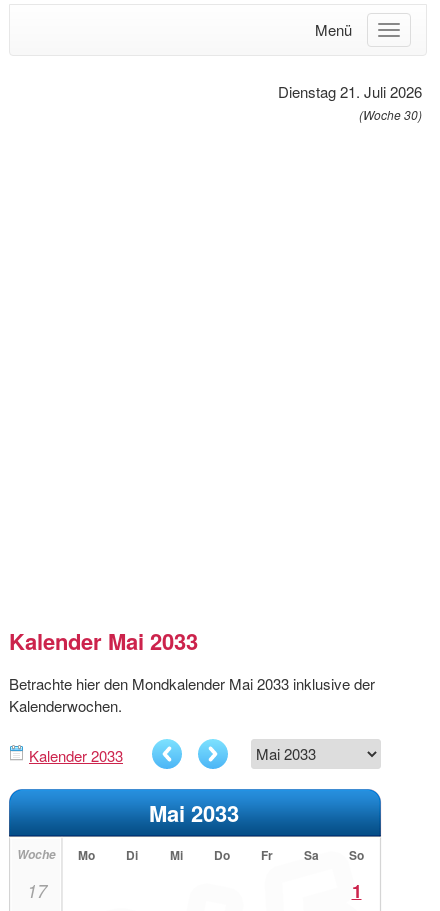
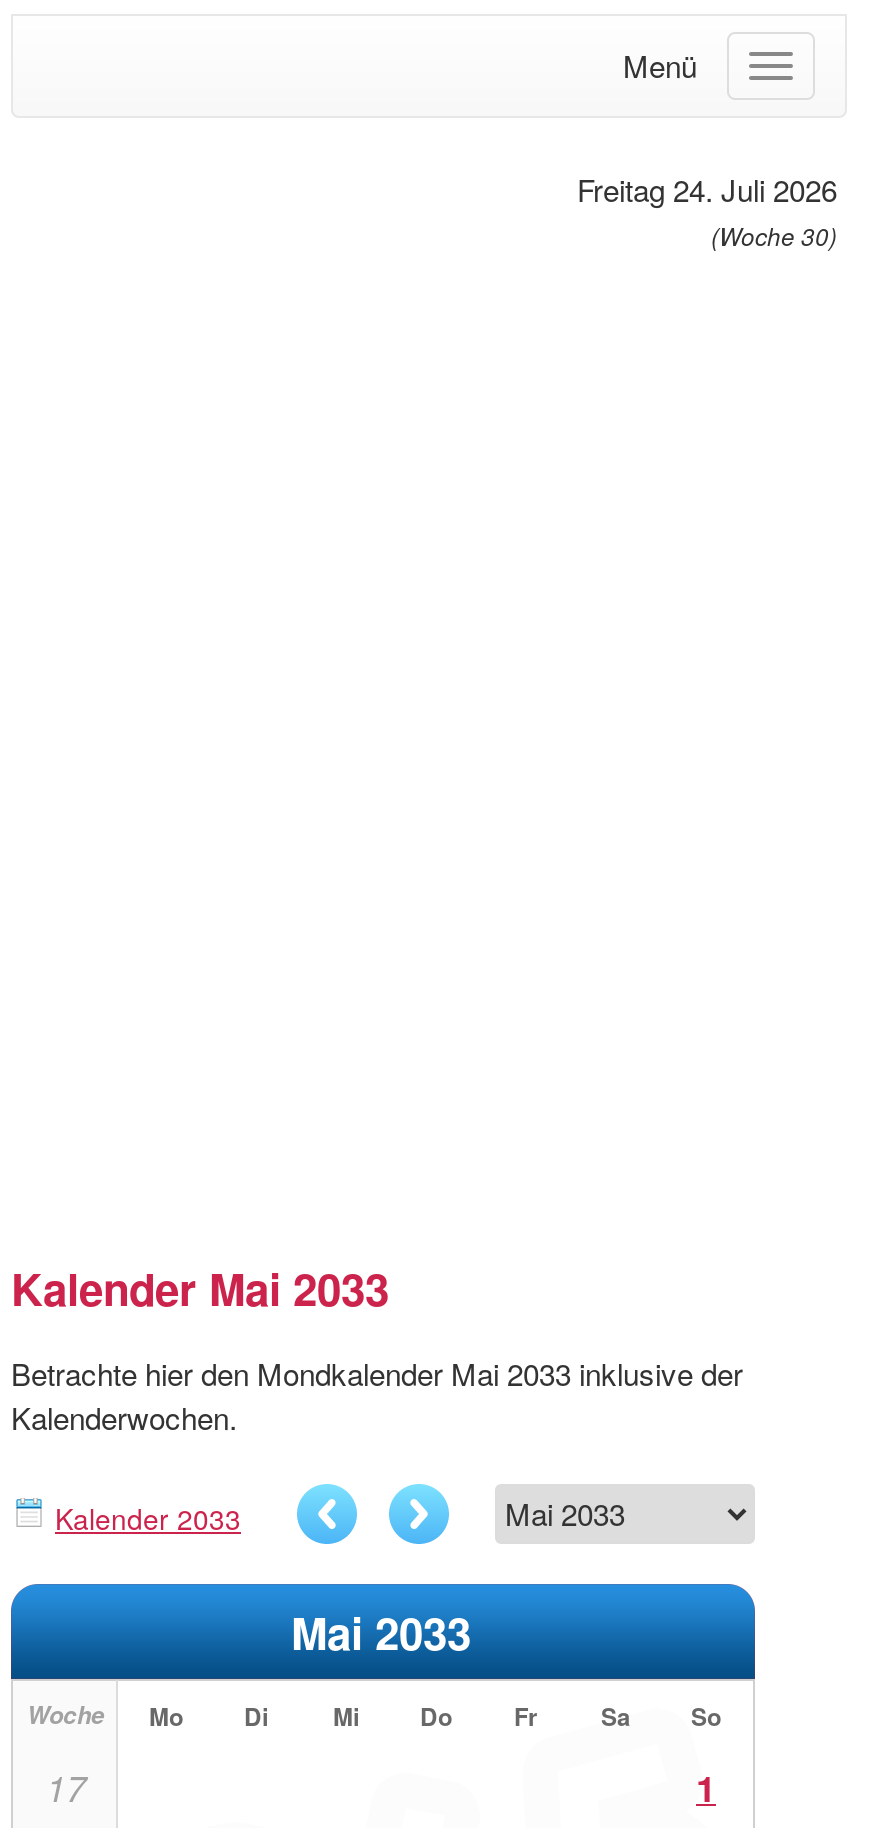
[278,81,422,102] Dienstag 21. Juli 2026 -> [577,168,837,210] Freitag 24. Juli 2026

